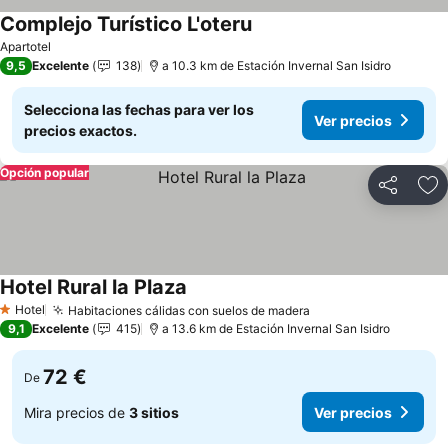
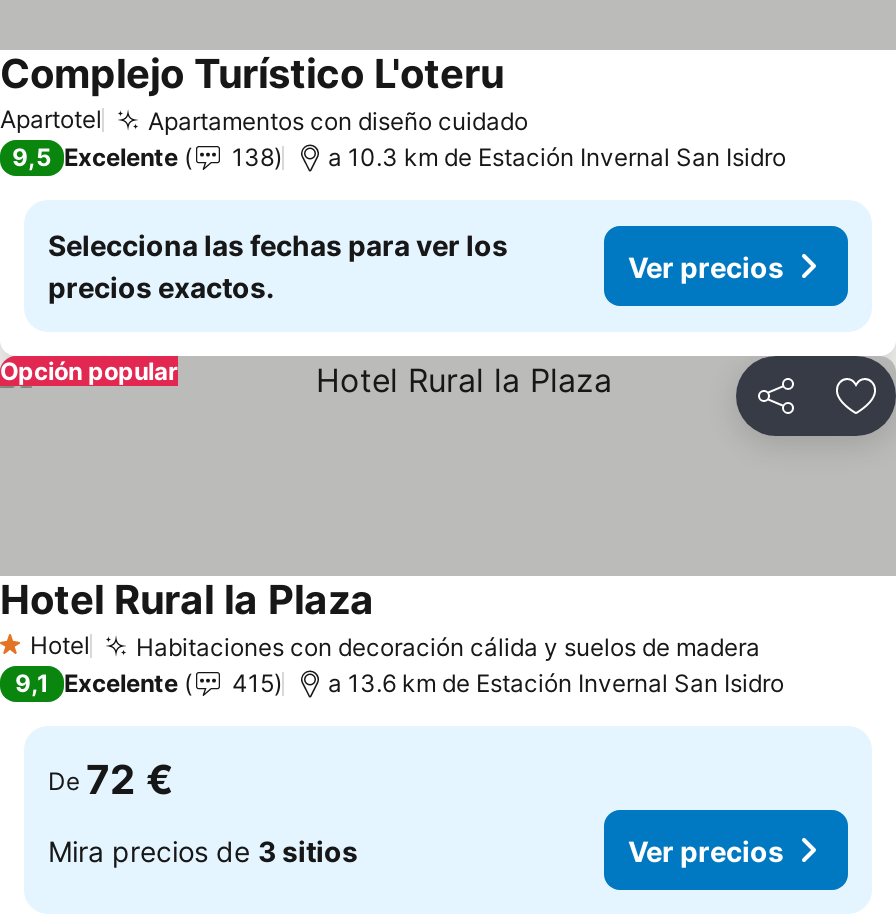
none -> [148,105,528,135] Apartamentos con diseño cuidado
[68,302,310,317] Habitaciones cálidas con suelos de madera -> [136,631,760,661] Habitaciones con decoración cálida y suelos de madera

